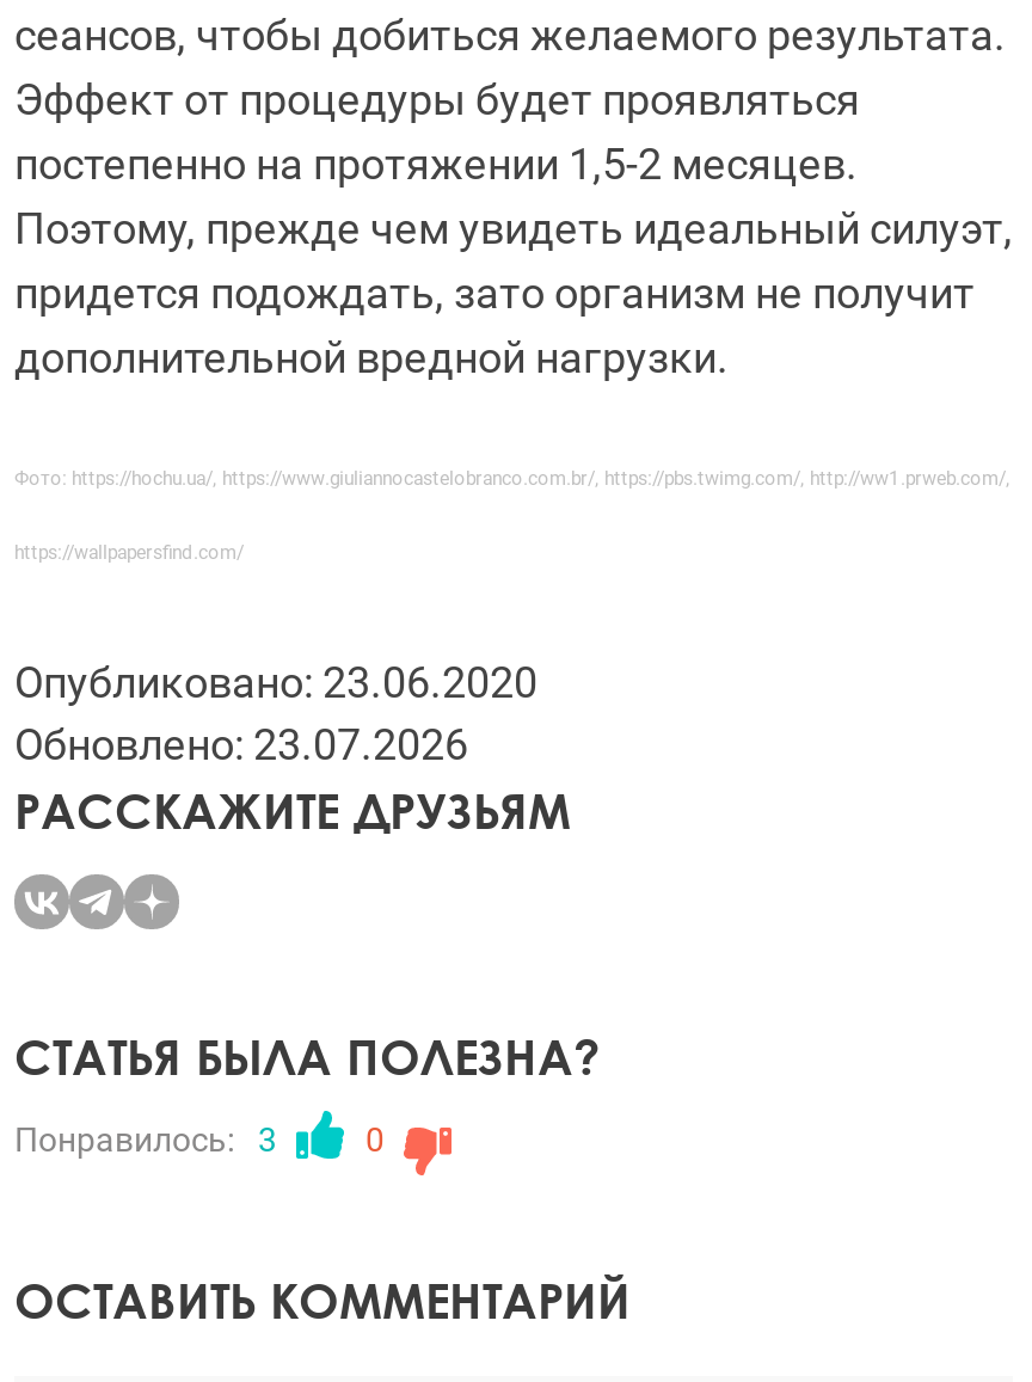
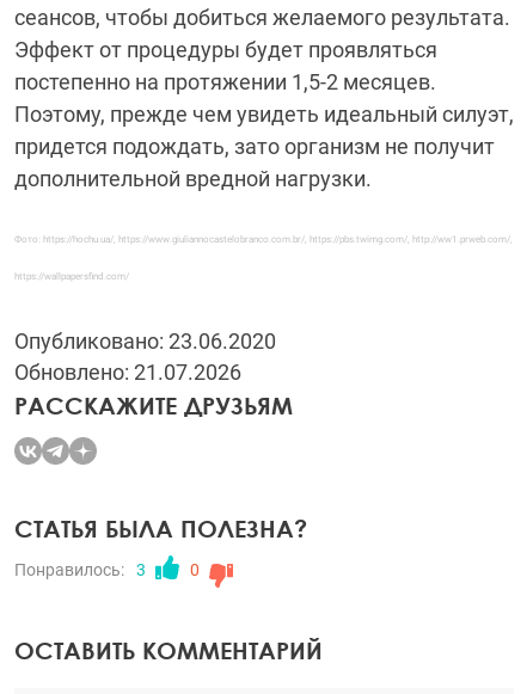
[14,718,468,768] Обновлено: 23.07.2026 -> [14,359,241,384] Обновлено: 21.07.2026

